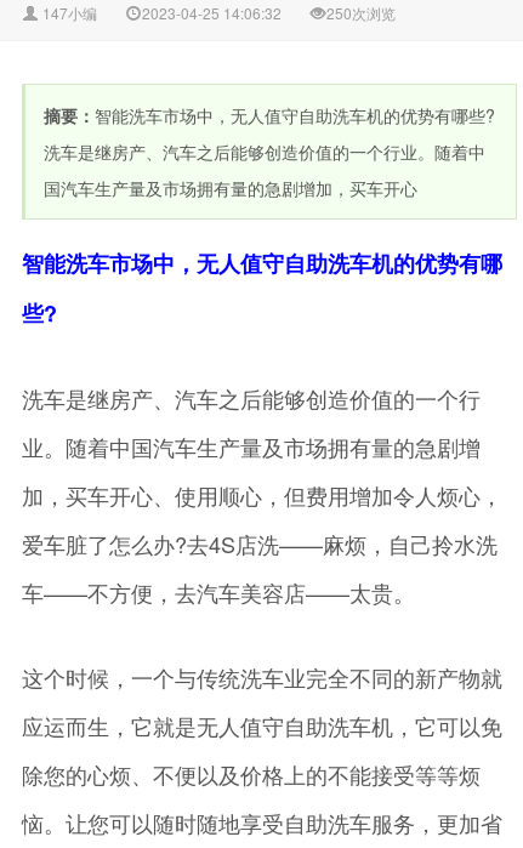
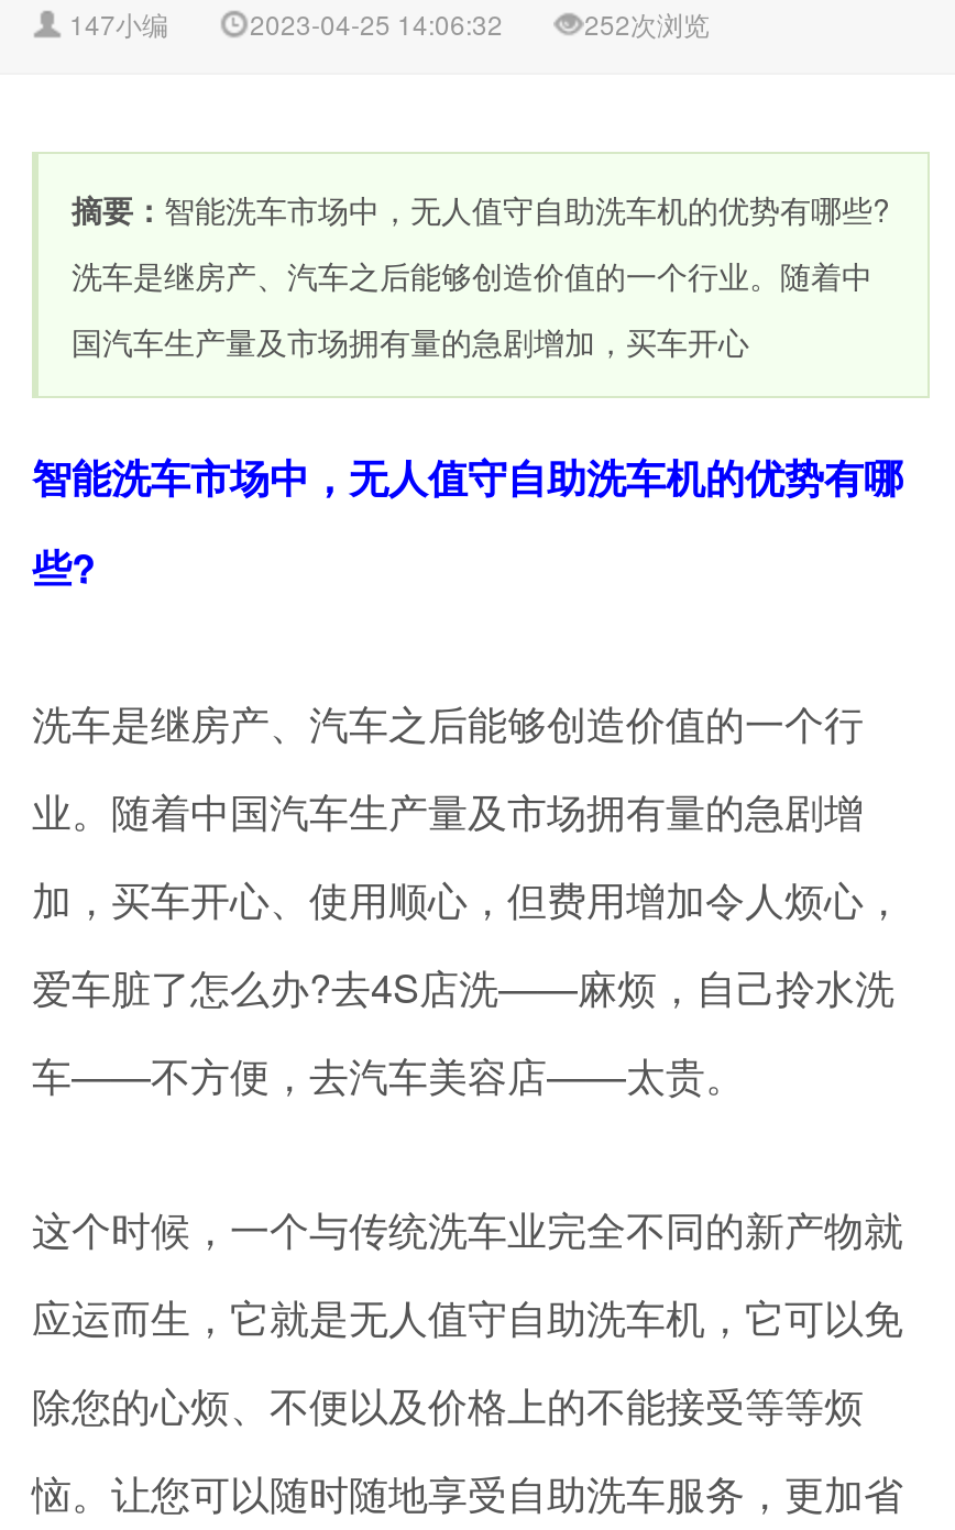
[326,2,396,23] 250次浏览 -> [584,4,710,42] 252次浏览

